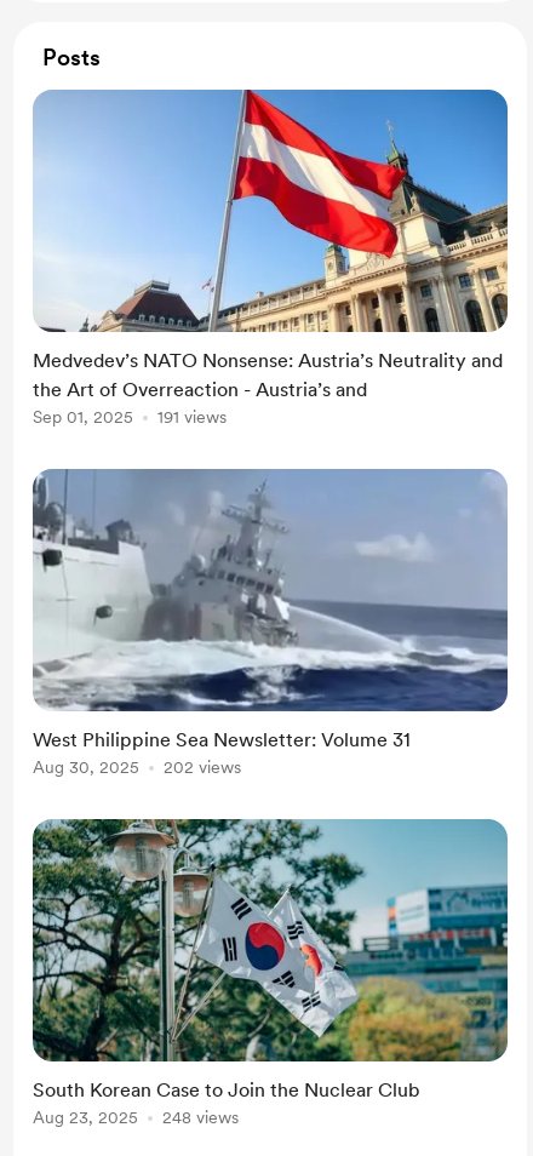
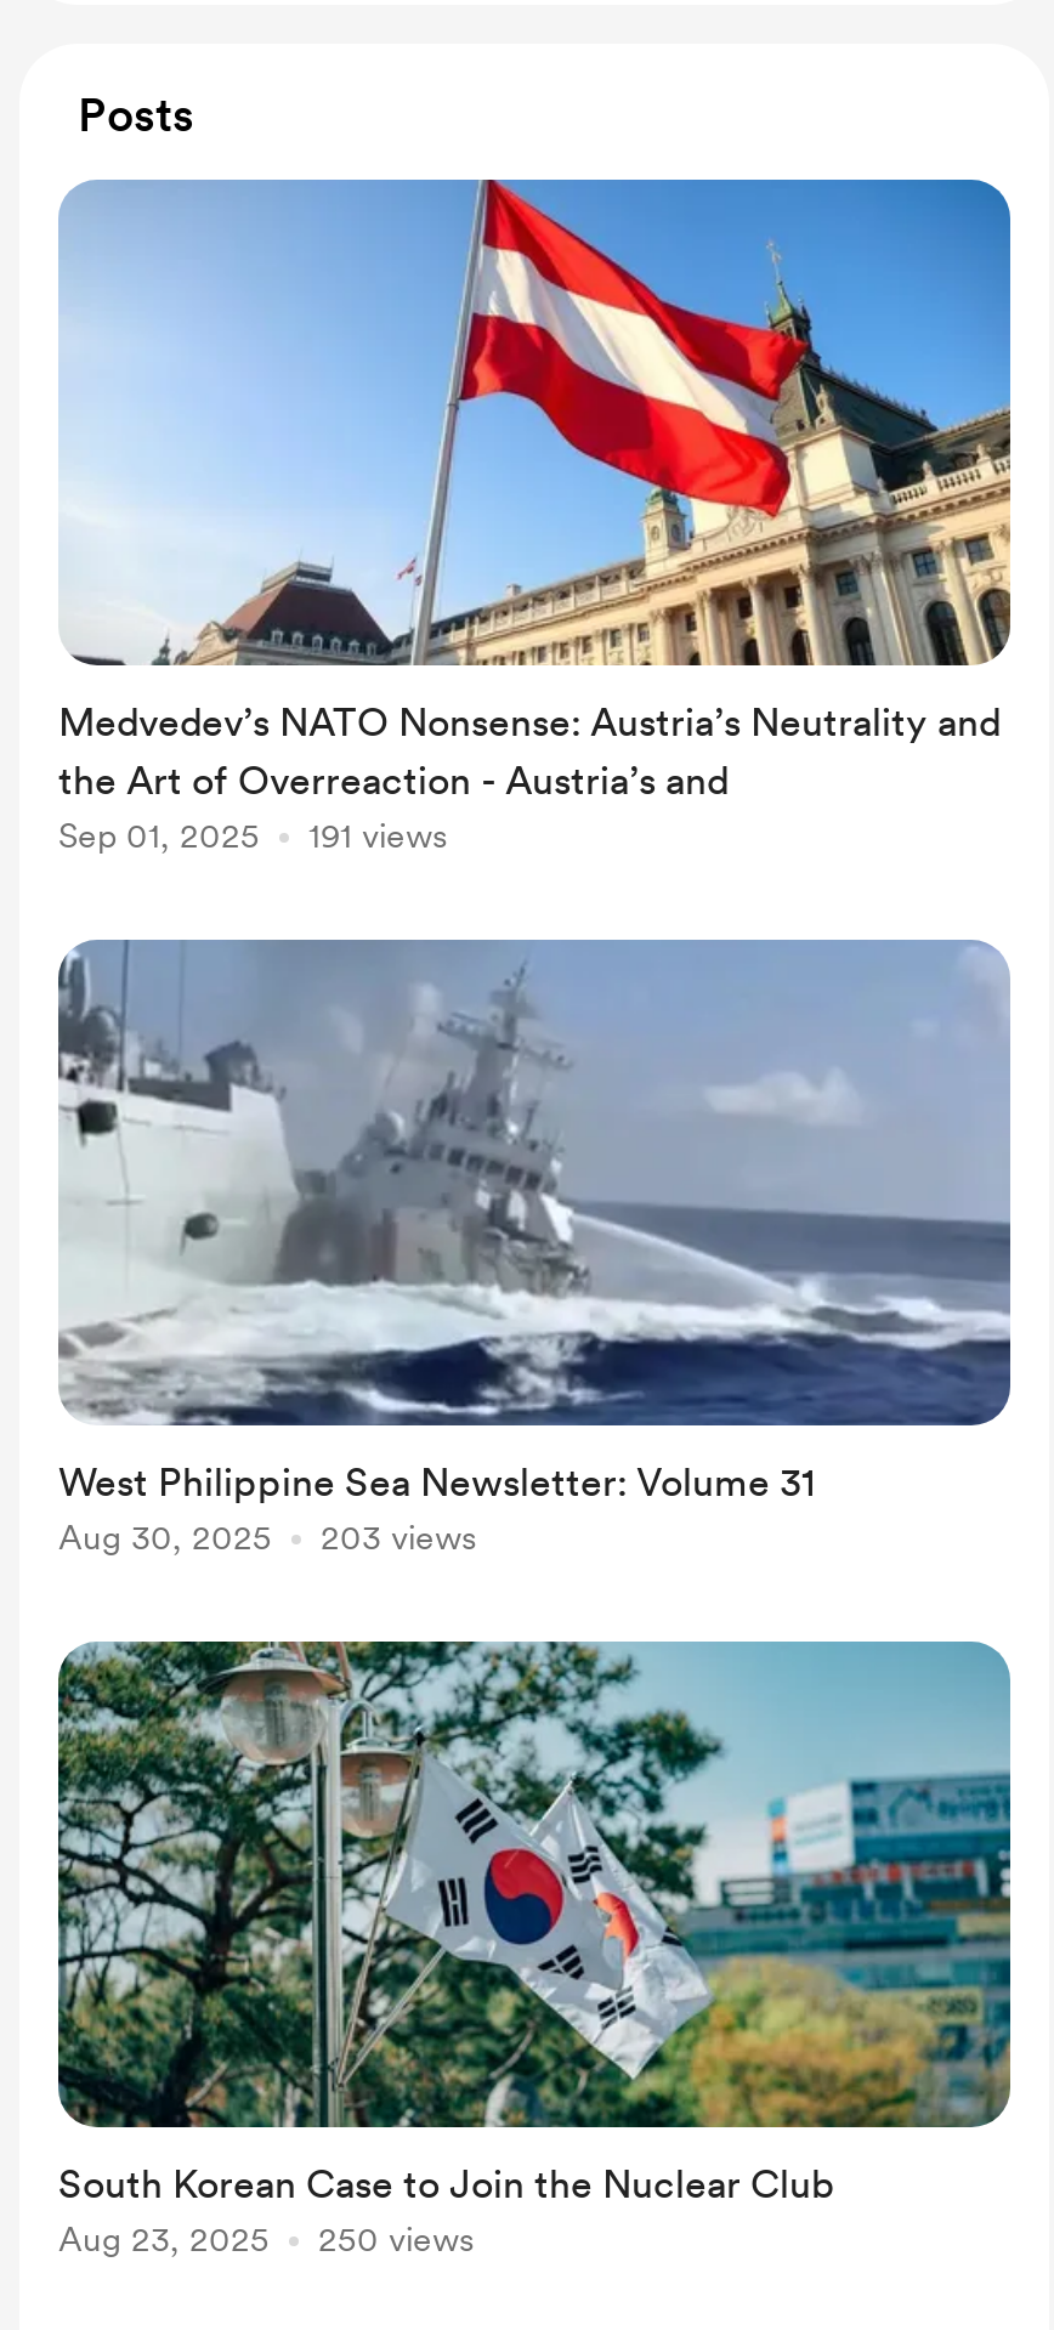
[33,757,241,777] Aug 30, 2025 202 views -> [58,1518,476,1557] Aug 30, 2025 203 views
[33,1108,239,1127] Aug 23, 2025 248 views -> [58,2220,474,2258] Aug 23, 2025 250 views

